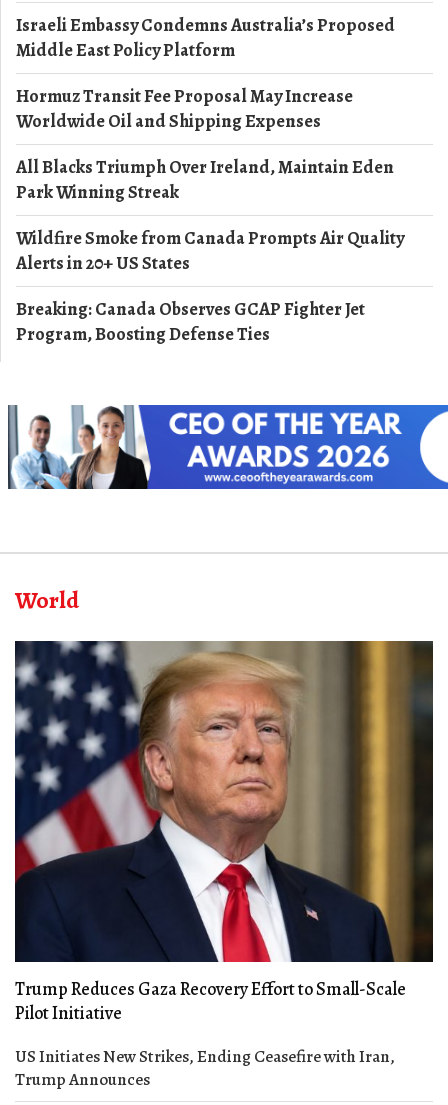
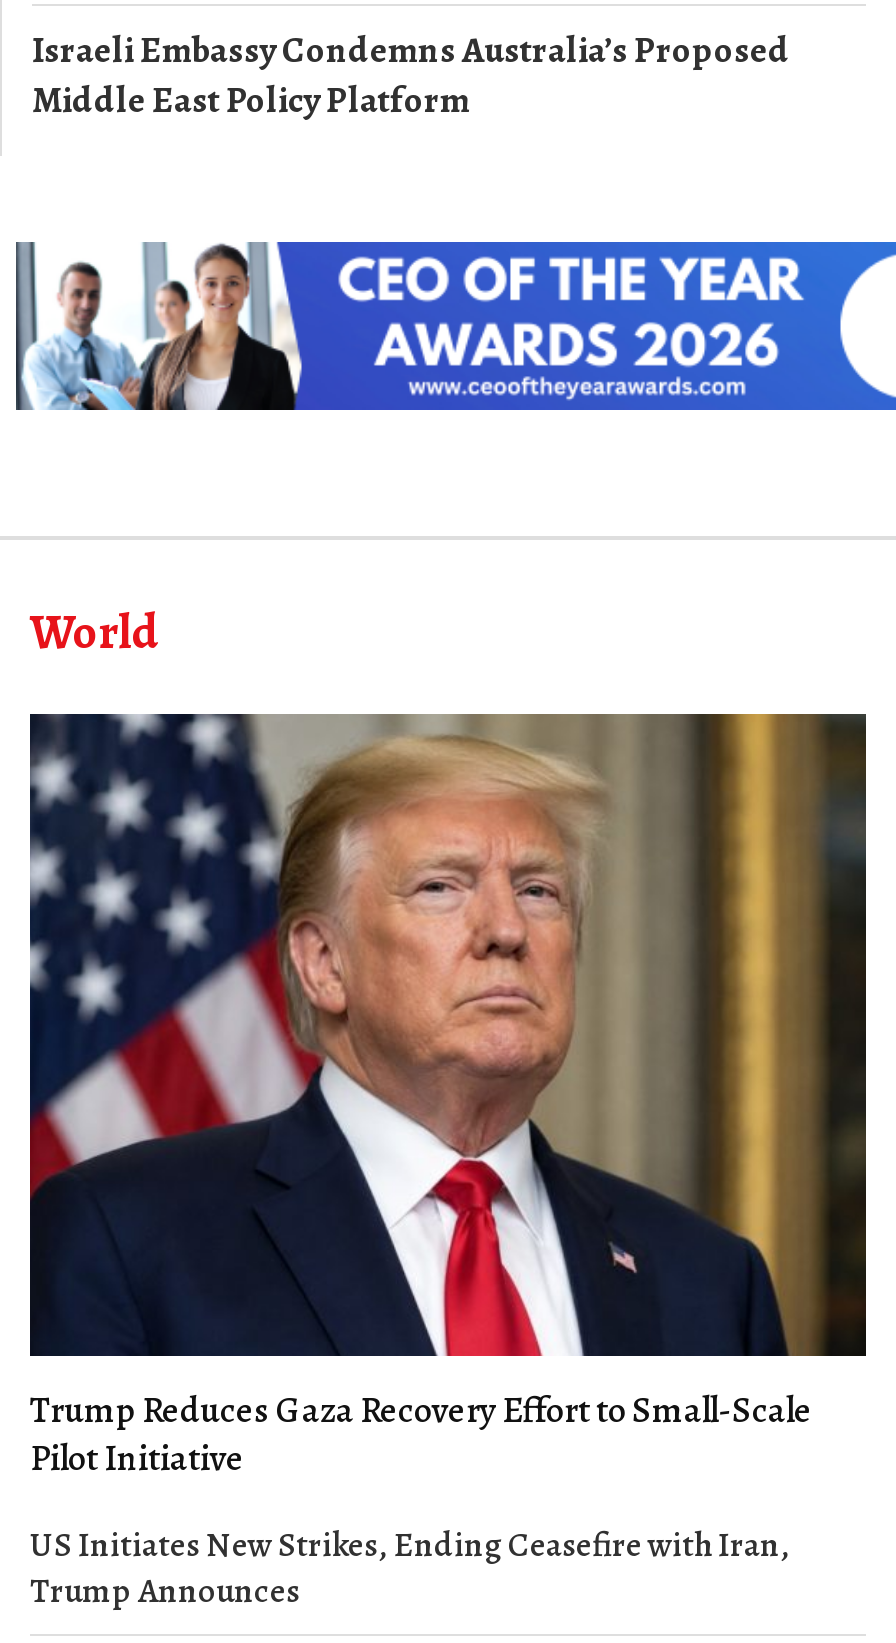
[16,84,404,346] Hormuz Transit Fee Proposal May Increase | Worldwide Oil and Shipping Expenses | All Blacks Triumph Over Ireland, Maintain Eden | Park Winning Streak | Wildfire Smoke from Canada Prompts Air Quality | Alerts in 20+ US States | Breaking: Canada Observes GCAP Fighter Jet | Program, Boosting Defense Ties -> none

